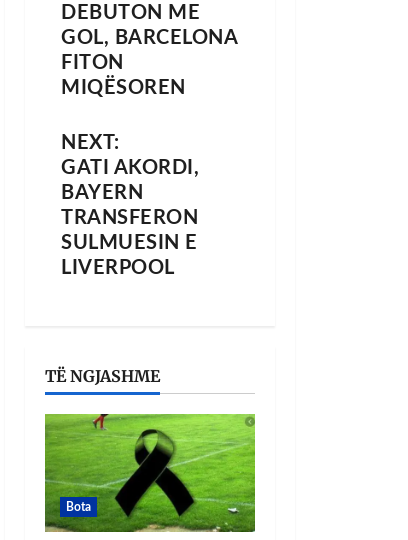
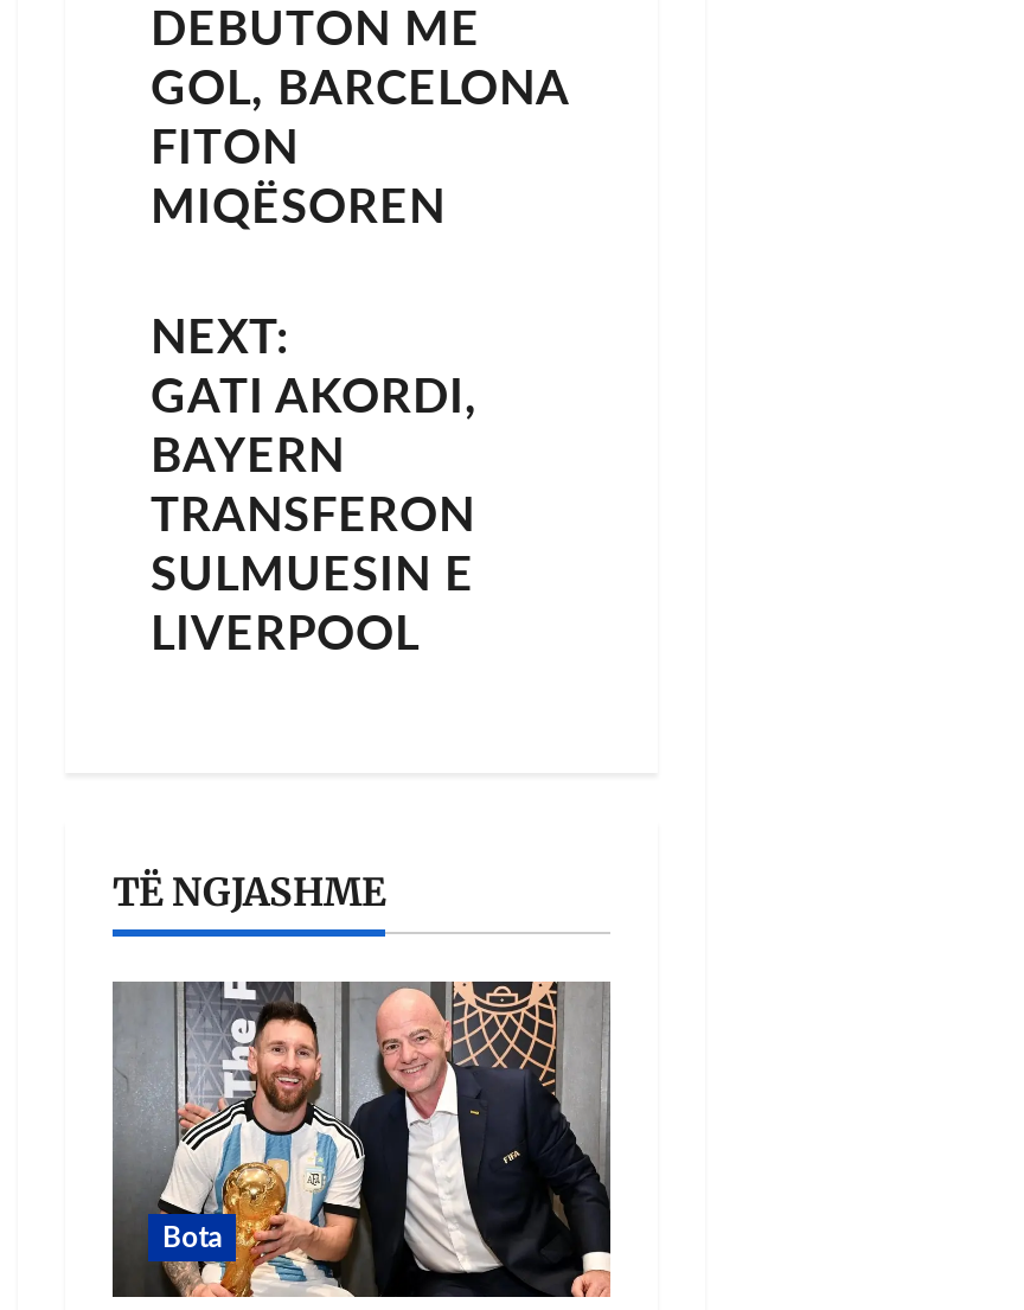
[44,413,256,533] [image] -> [110,979,613,1299] [image]

